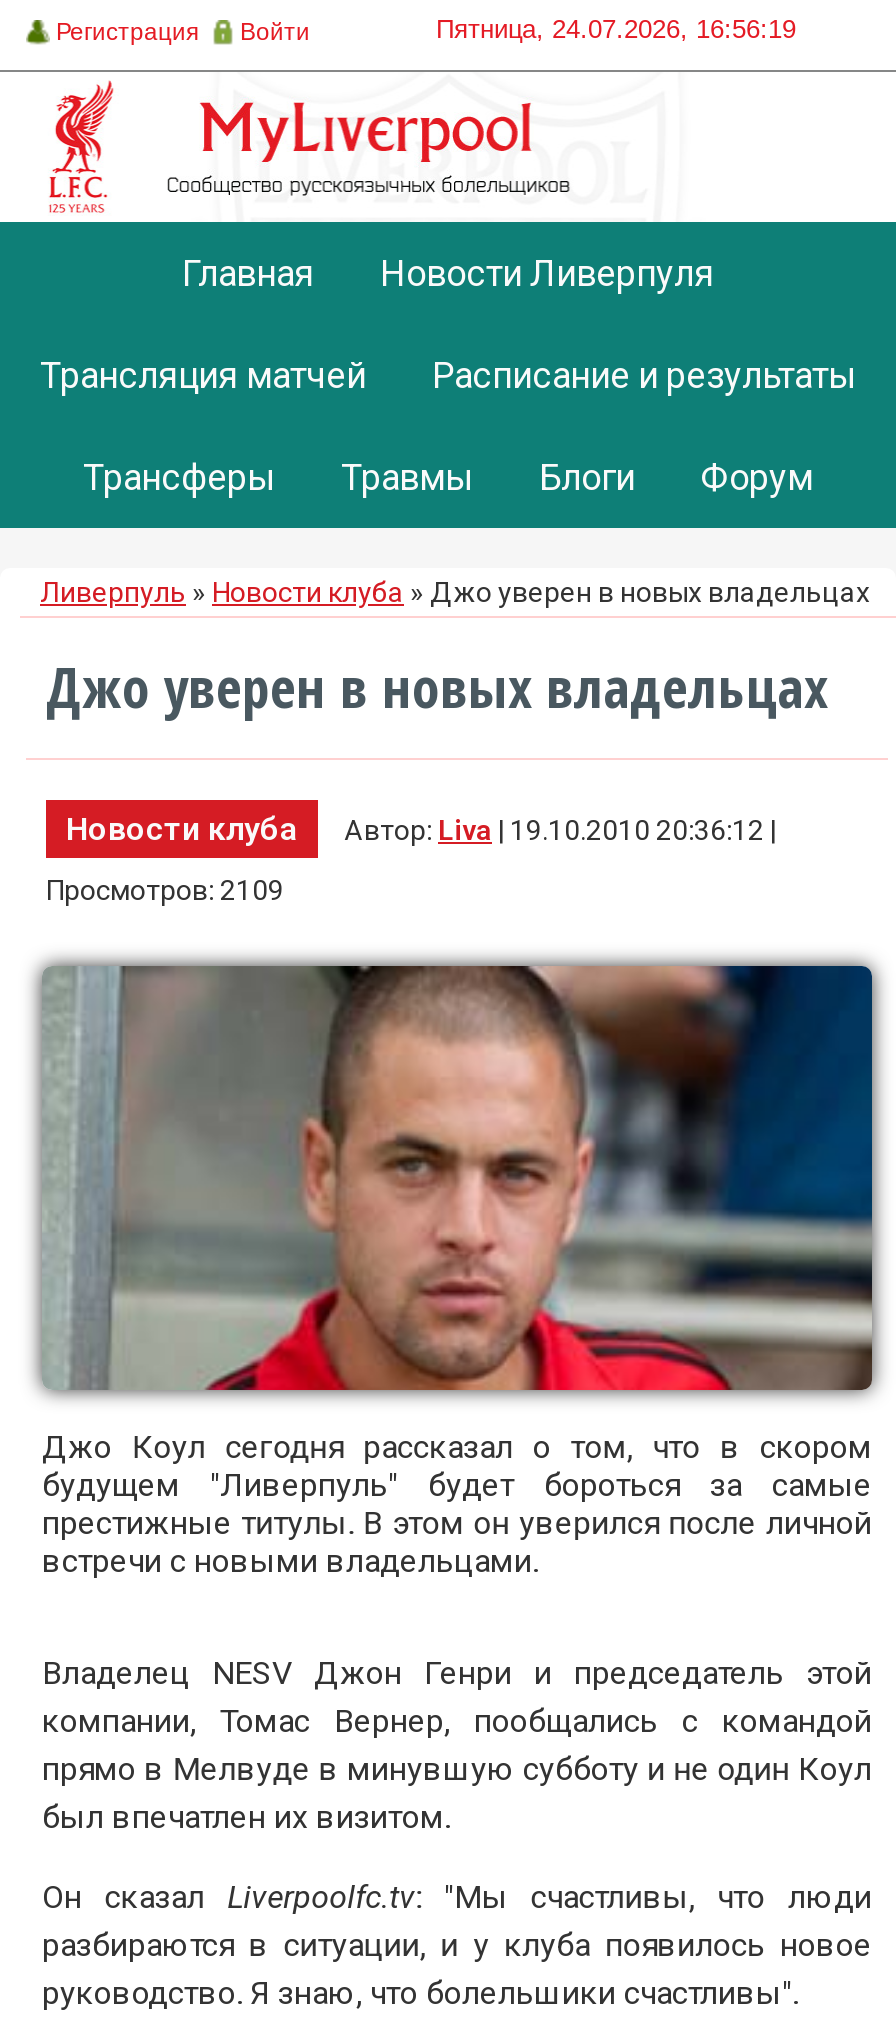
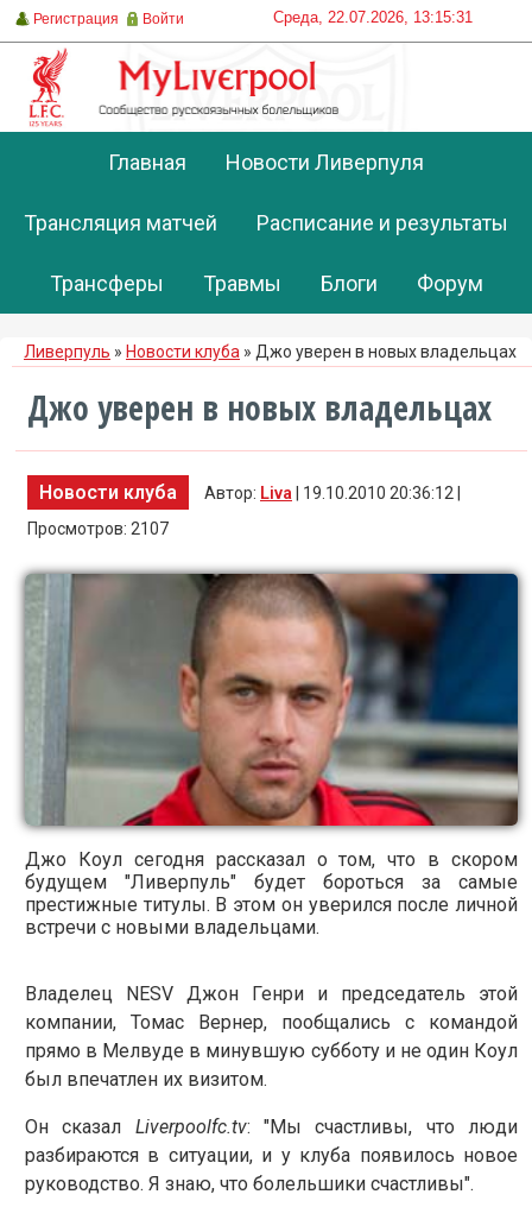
[436,14,796,44] Пятница, 24.07.2026, 16:56:19 -> [273,8,473,26] Среда, 22.07.2026, 13:15:31
[46,874,284,906] Просмотров: 2109 -> [27,519,169,538] Просмотров: 2107

